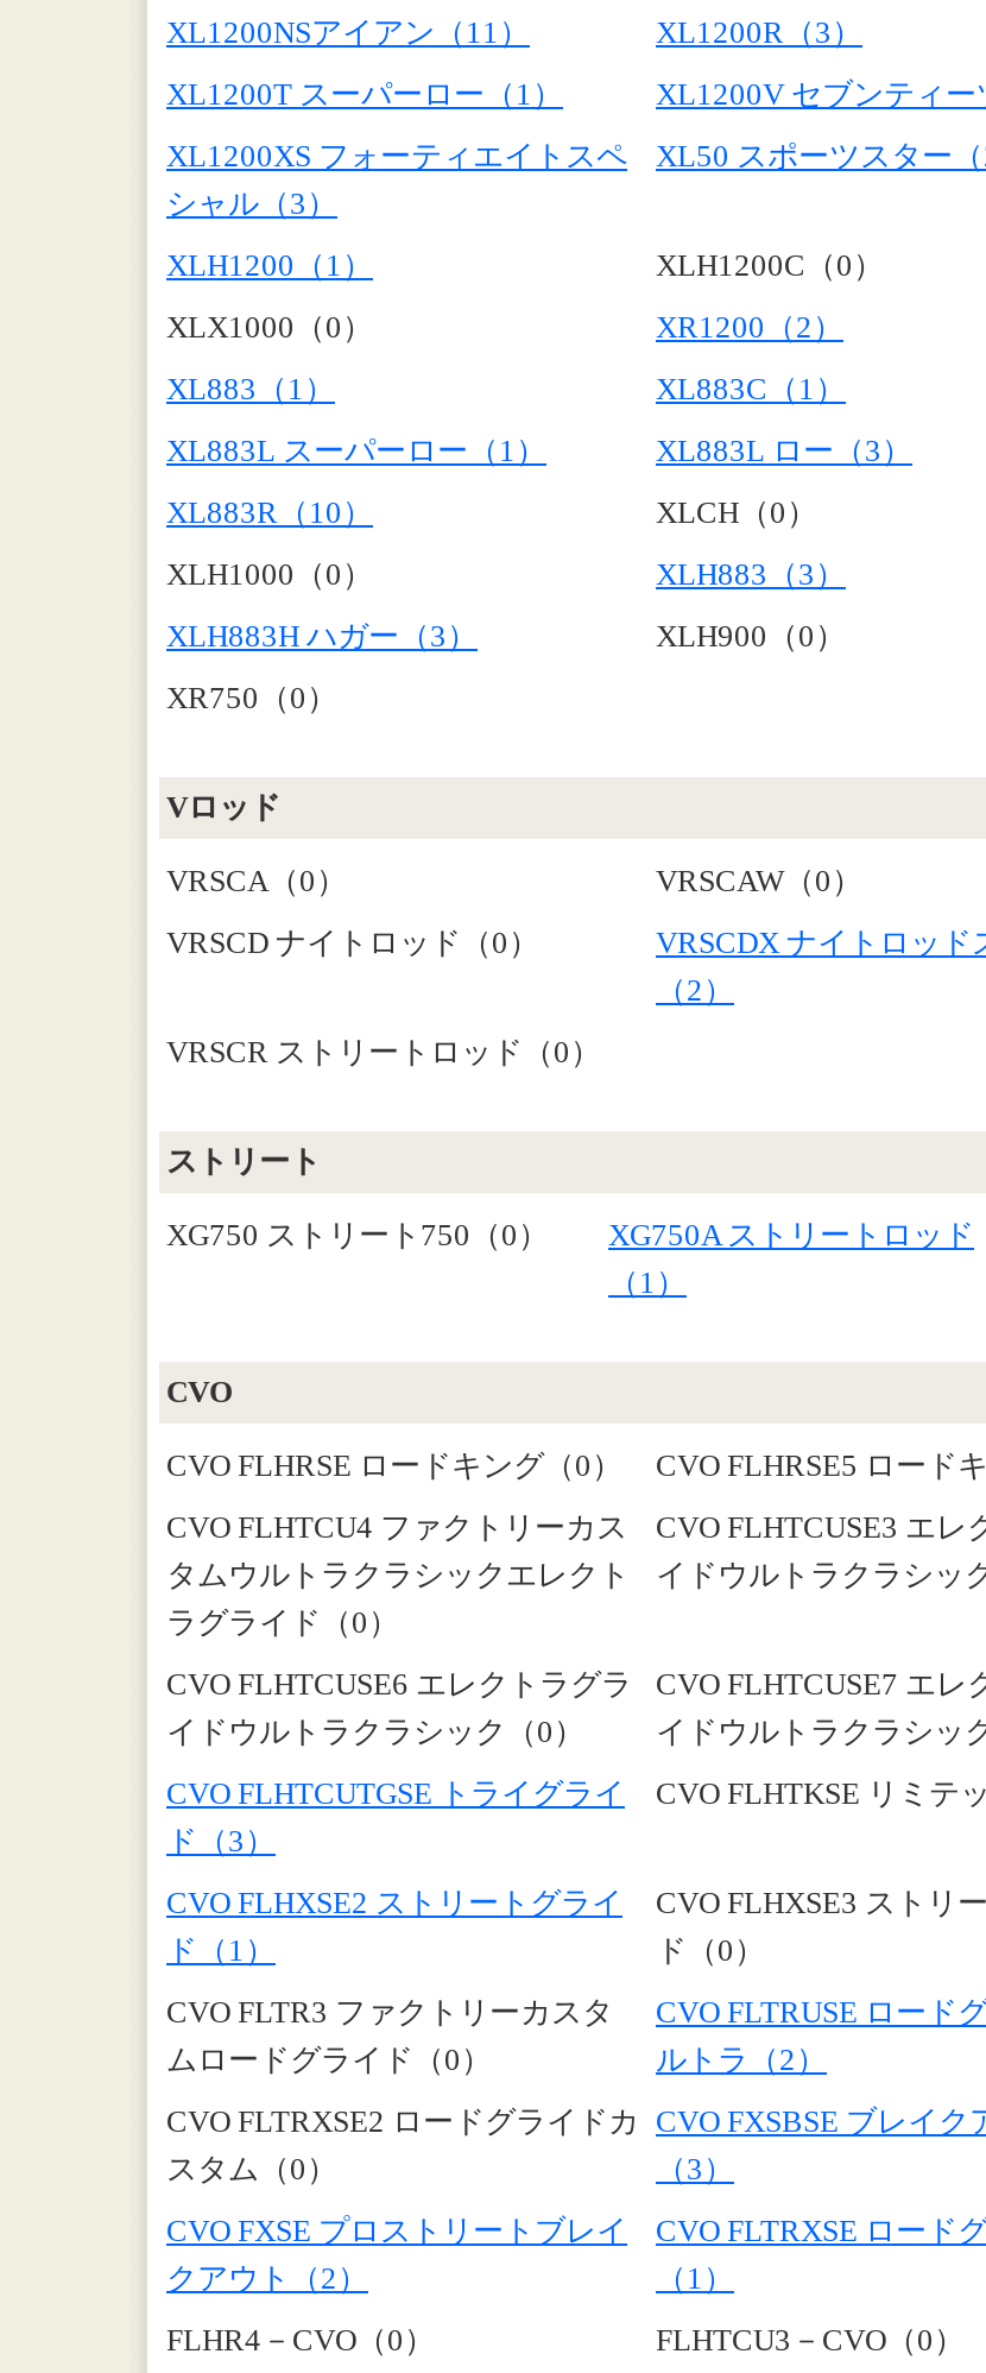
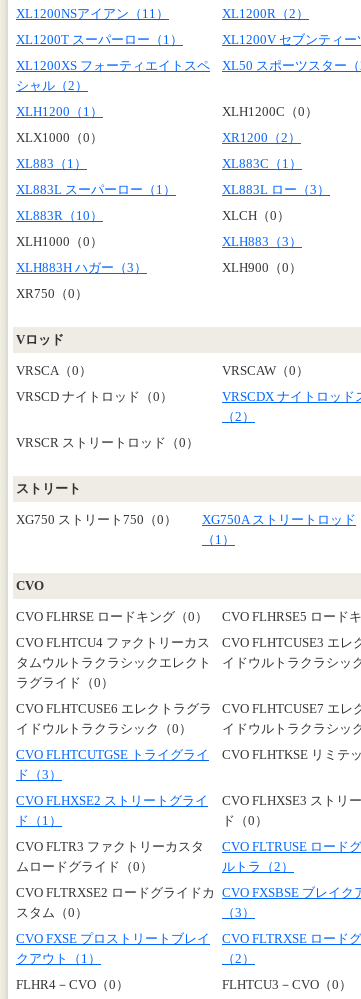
[656,14,862,49] XL1200R（3） -> [222,6,309,21] XL1200R（2）
[166,185,337,220] シャル（3） -> [16,78,88,93] シャル（2）
[166,2259,368,2295] クアウト（2） -> [16,951,101,966] クアウト（1）
[656,2259,734,2295] （1） -> [222,951,255,966] （2）

